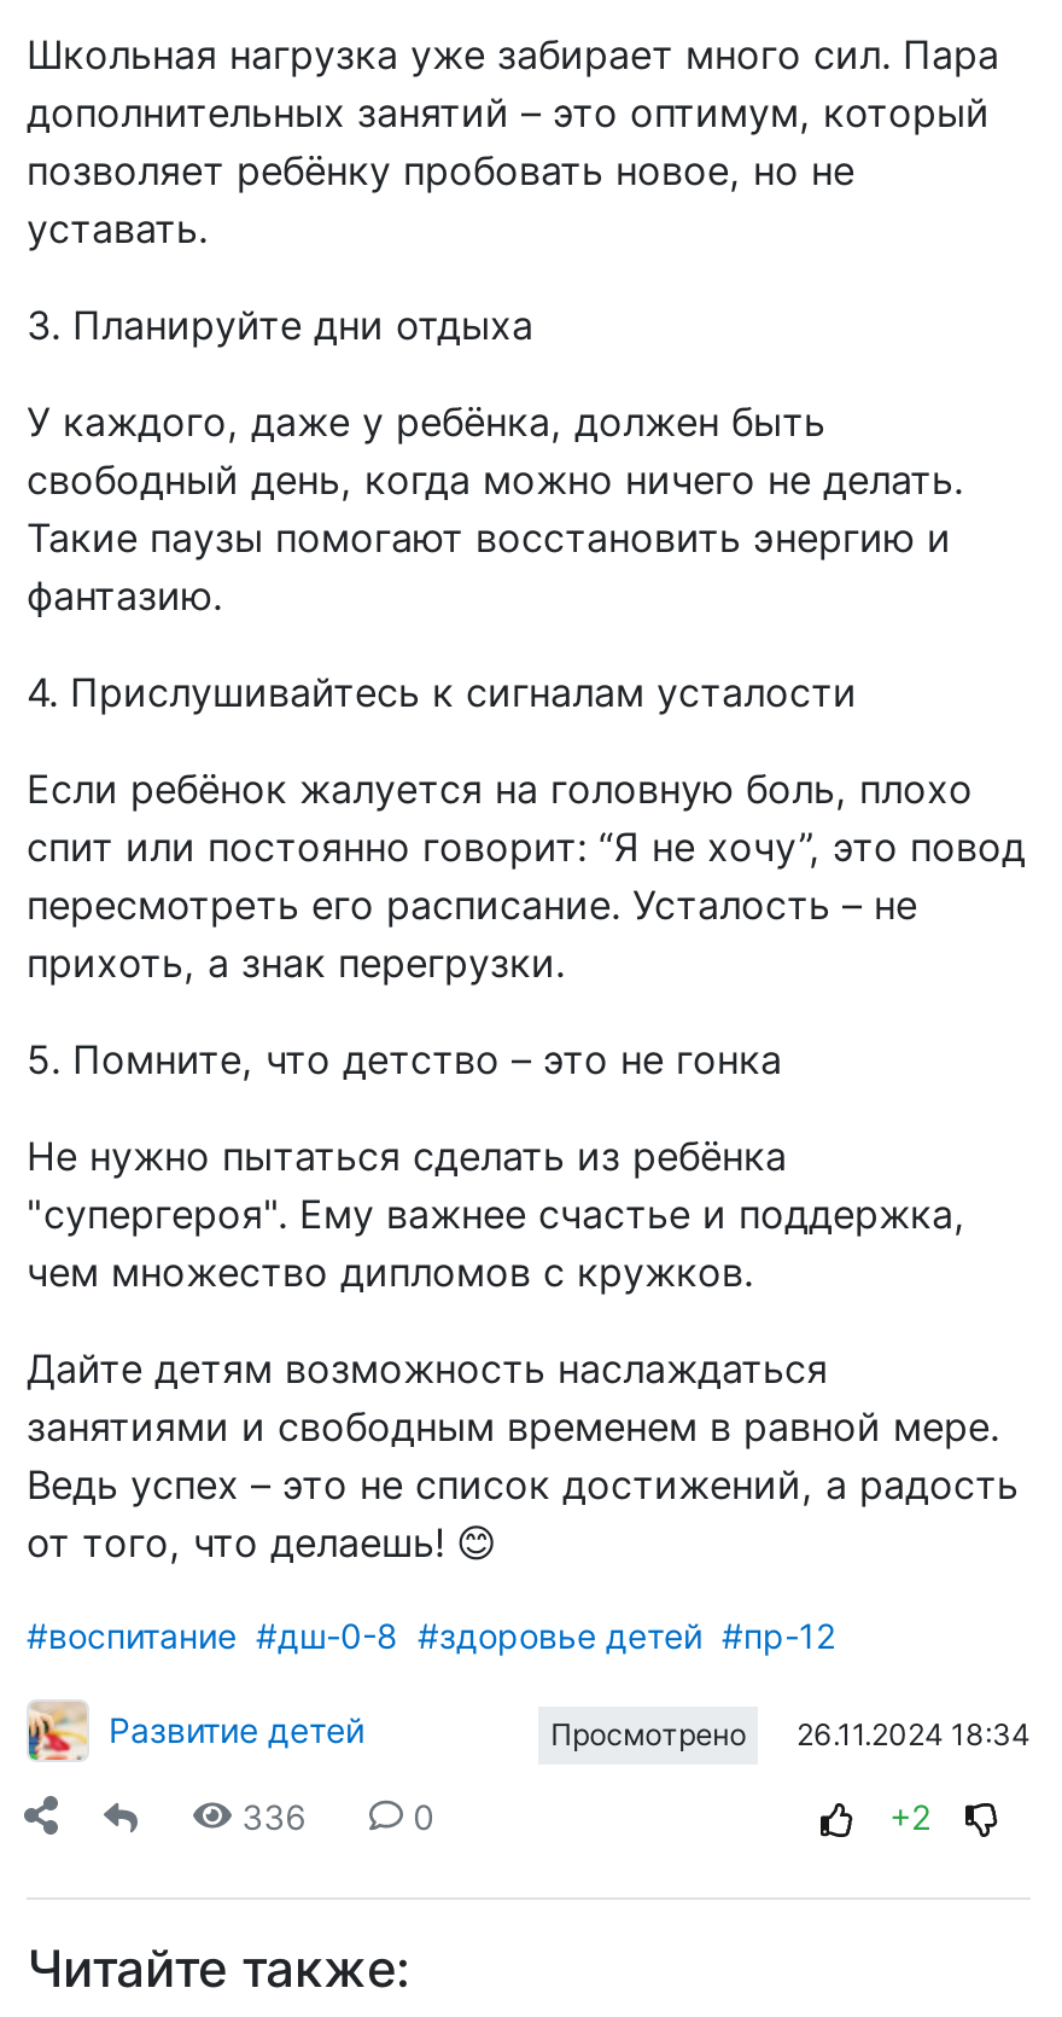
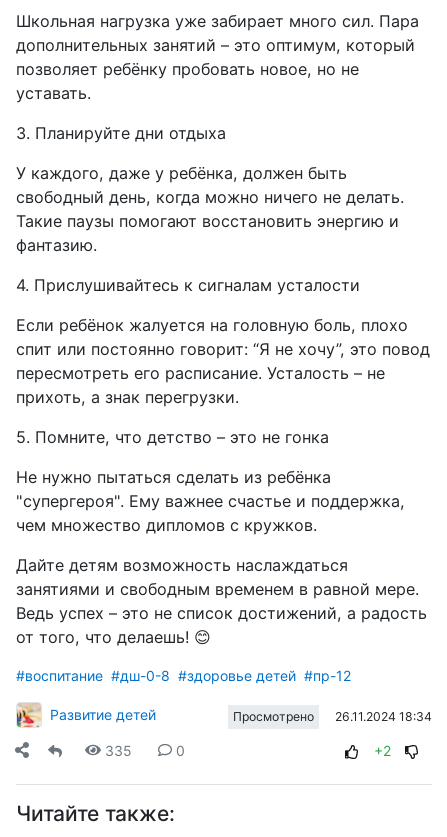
[242,1795,307,1837] 336 -> [105,742,132,759] 335

